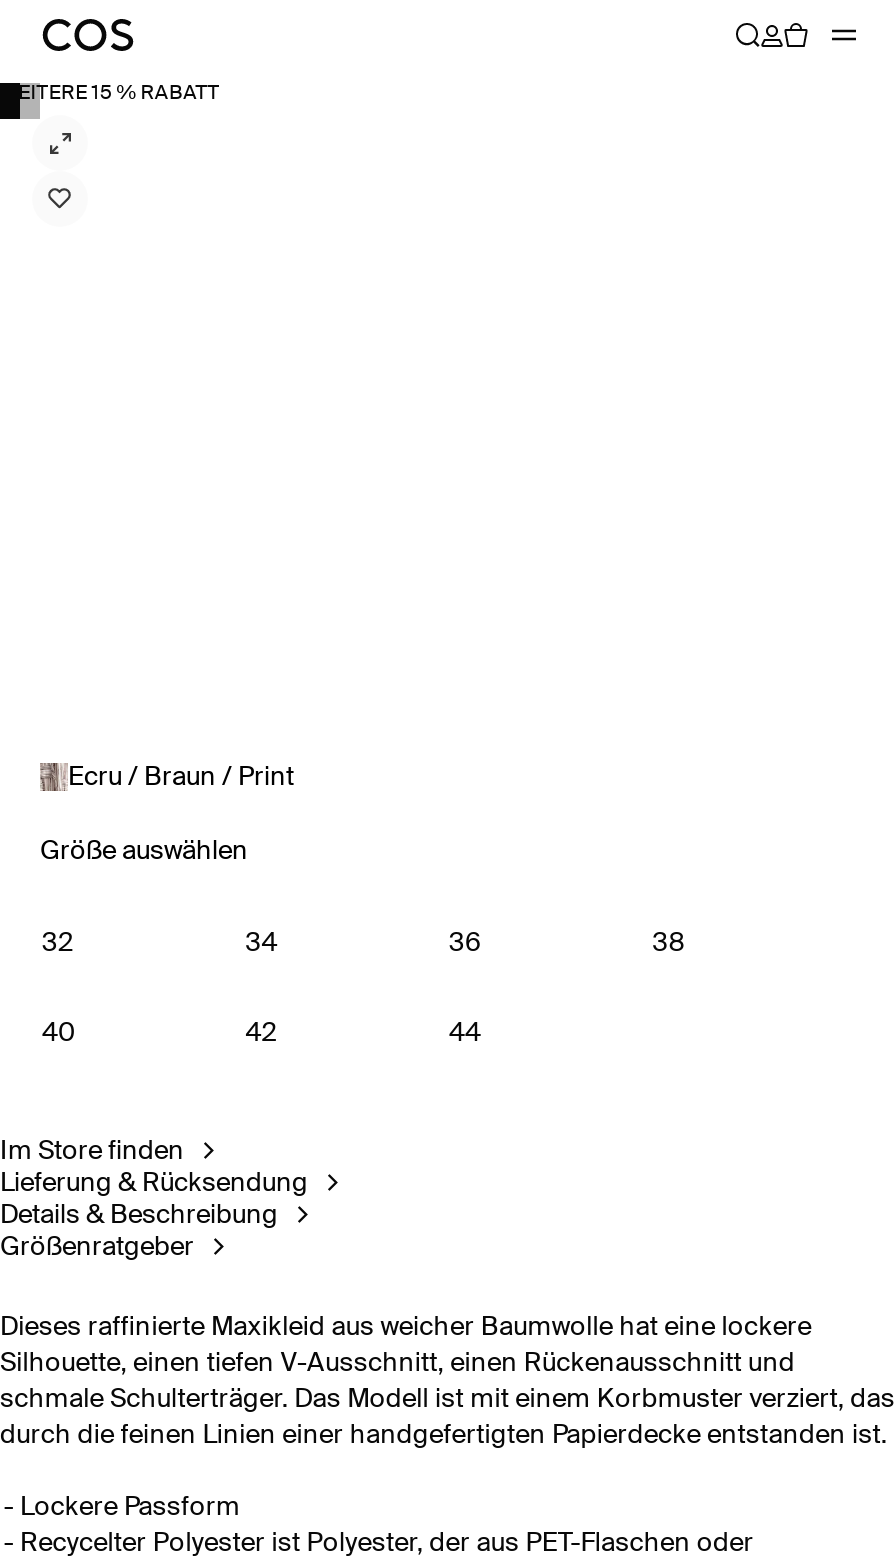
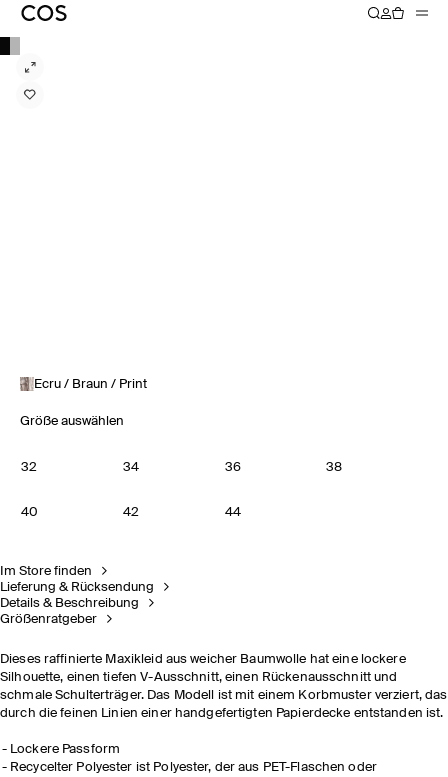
[0,83,220,103] WEITERE 15 % RABATT -> none

